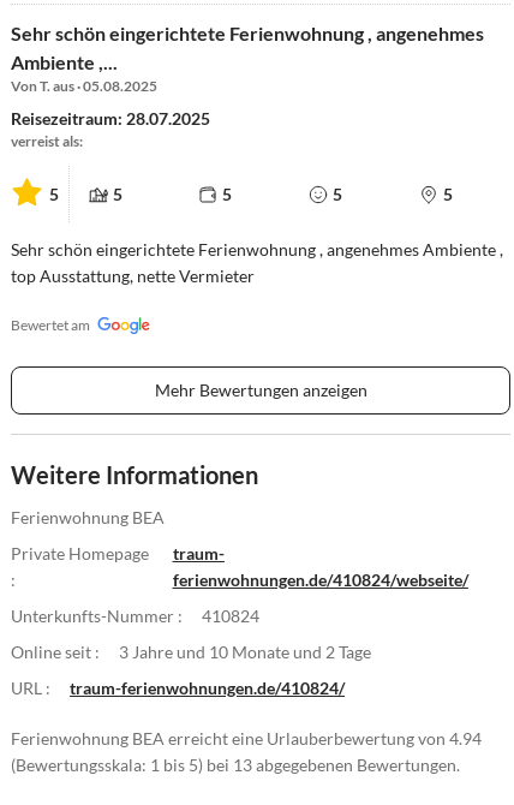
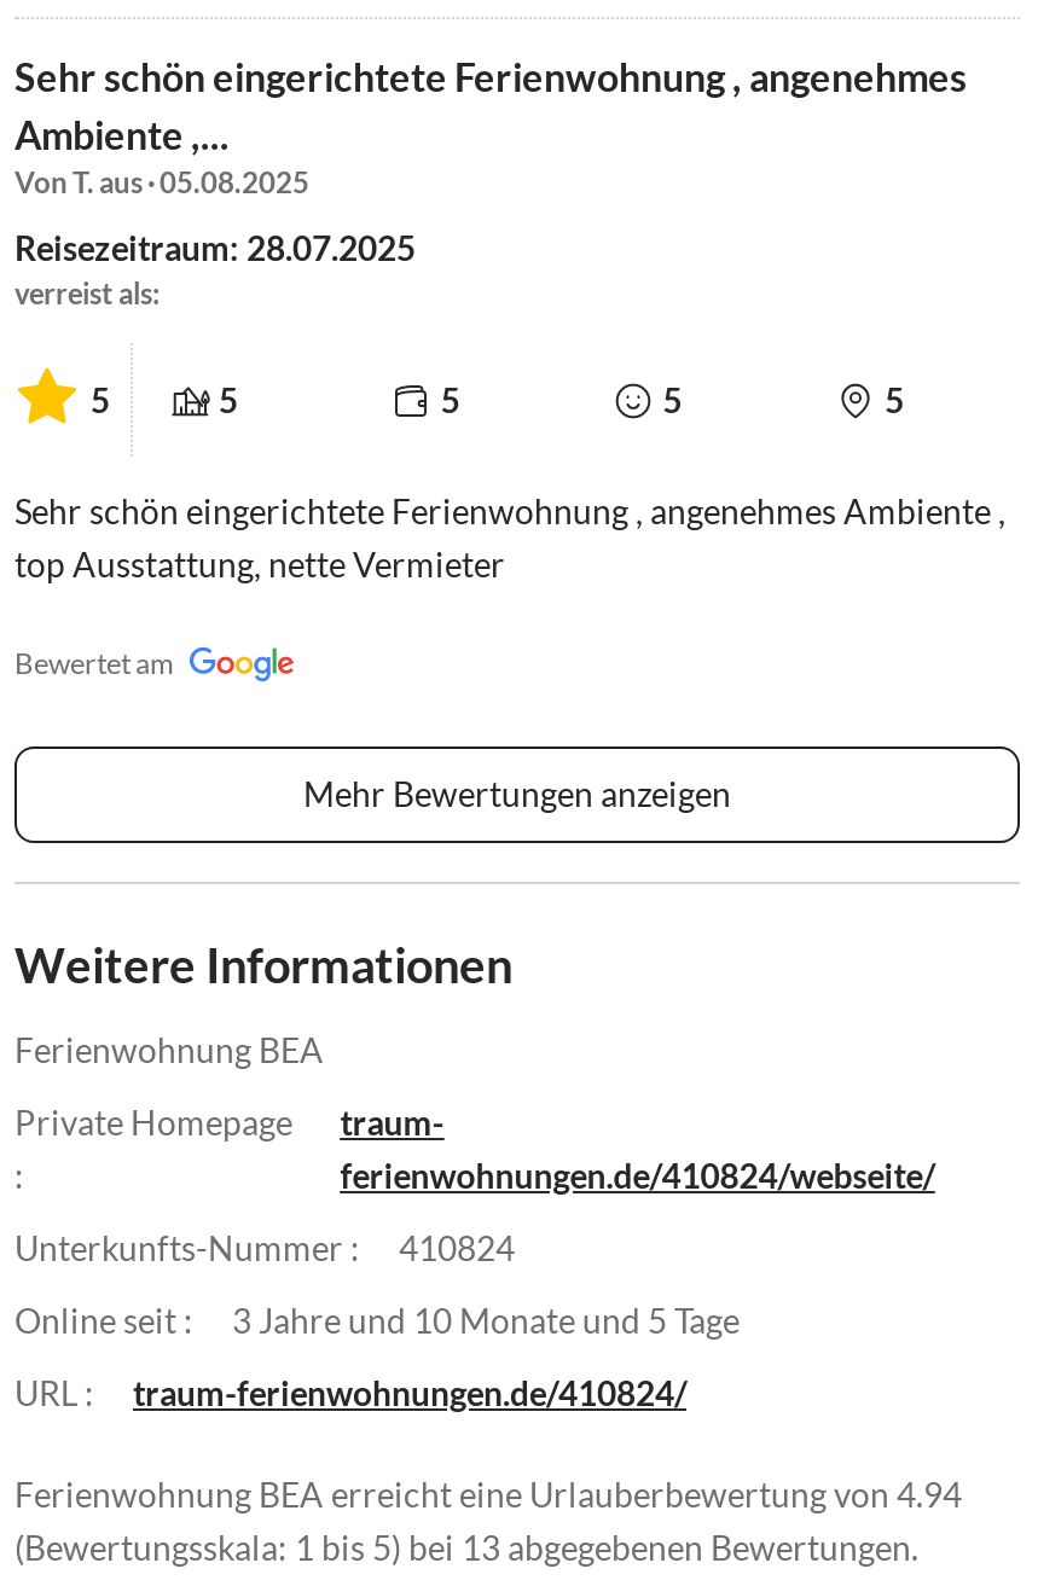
[119,642,371,662] 3 Jahre und 10 Monate und 2 Tage -> [232,1300,740,1342] 3 Jahre und 10 Monate und 5 Tage

